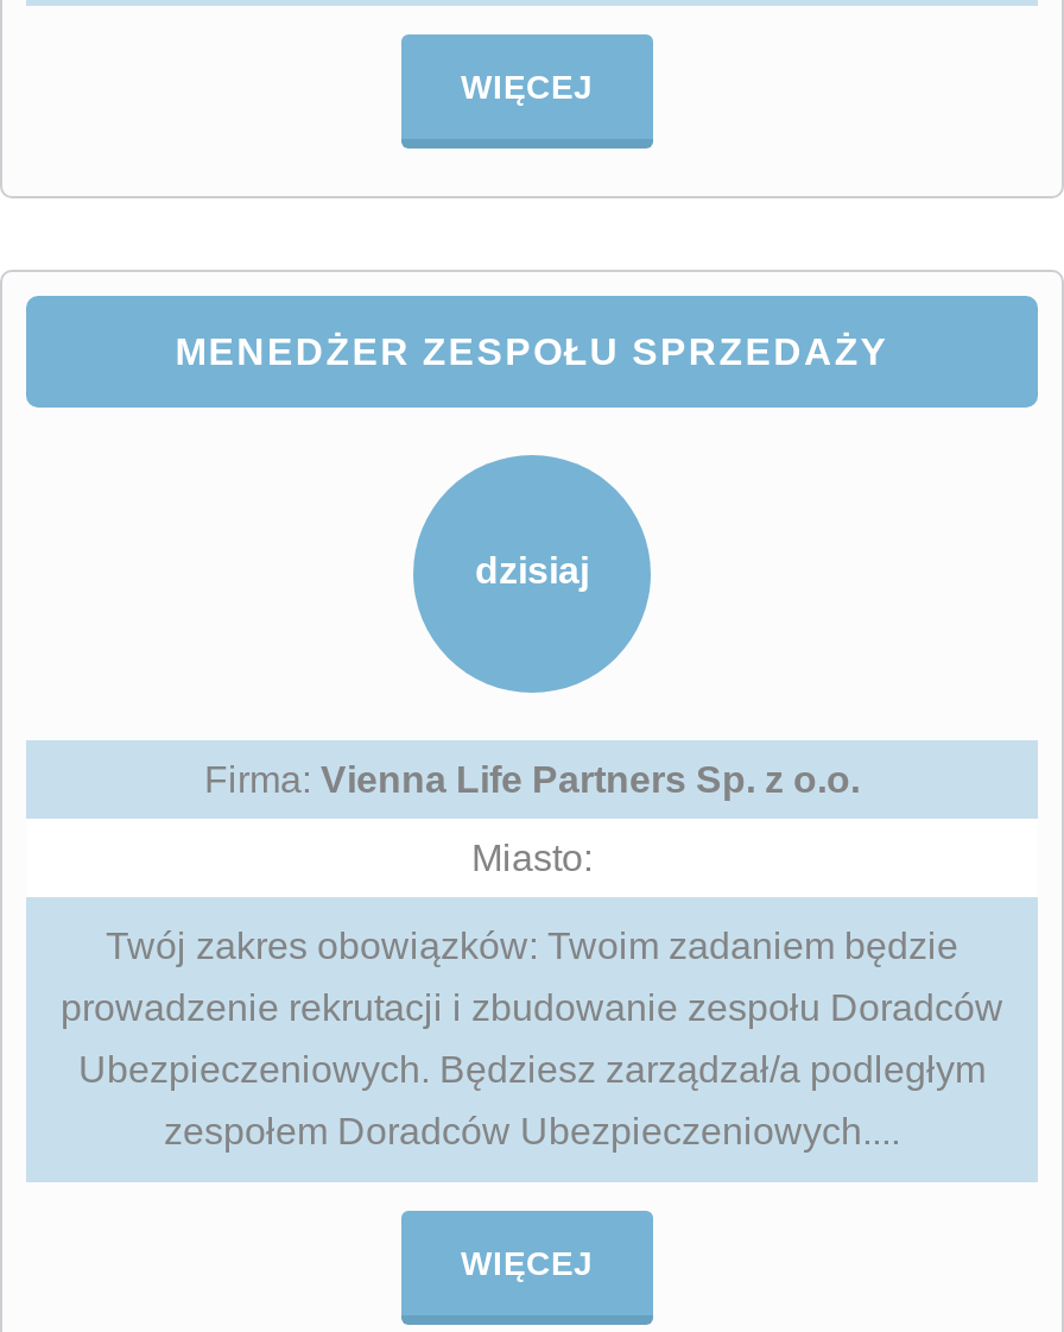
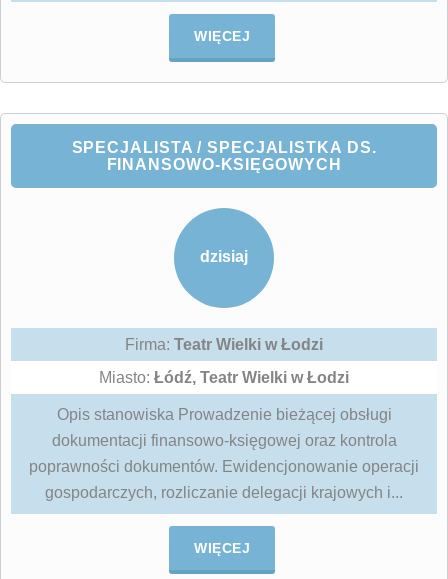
[175,332,889,372] MENEDŻER ZESPOŁU SPRZEDAŻY -> [71,139,376,173] SPECJALISTA / SPECJALISTKA DS. | FINANSOWO-KSIĘGOWYCH
[204,759,860,800] Firma: Vienna Life Partners Sp. z o.o. -> [125,336,323,353] Firma: Teatr Wielki w Łodzi
[471,838,593,878] Miasto: -> [99,369,349,386] Miasto: Łódź, Teatr Wielki w Łodzi
[106,926,958,966] Twój zakres obowiązków: Twoim zadaniem będzie -> [56,406,391,423] Opis stanowiska Prowadzenie bieżącej obsługi
[61,987,1003,1028] prowadzenie rekrutacji i zbudowanie zespołu Doradców -> [51,432,396,449] dokumentacji finansowo-księgowej oraz kontrola
[78,1049,986,1090] Ubezpieczeniowych. Będziesz zarządzał/a podległym -> [29,458,419,475] poprawności dokumentów. Ewidencjonowanie operacji
[164,1111,900,1151] zespołem Doradców Ubezpieczeniowych.... -> [45,484,403,501] gospodarczych, rozliczanie delegacji krajowych i...

